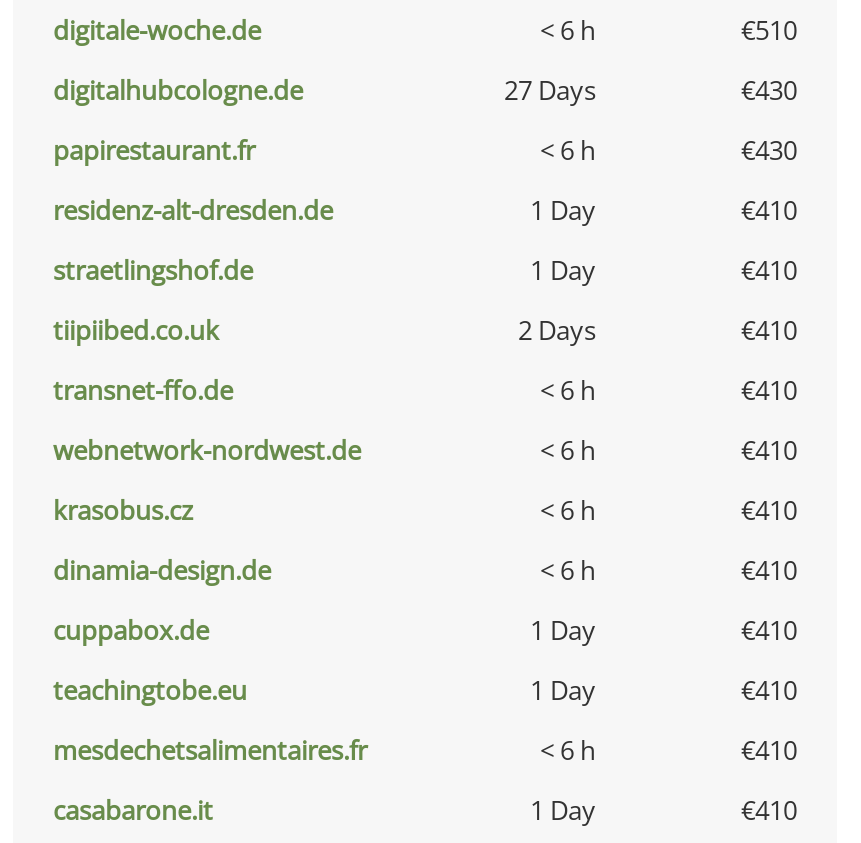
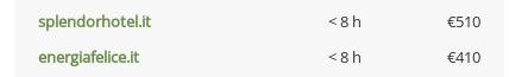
[53,11,596,47] digitale-woche.de | < 6 h -> [38,10,361,31] splendorhotel.it | < 8 h
[53,71,797,827] digitalhubcologne.de | 27 Days | €430 | papirestaurant.fr | < 6 h | €430 | residenz-alt-dresden.de | 1 Day | €410 | straetlingshof.de | 1 Day | €410 | tiipiibed.co.uk | 2 Days | €410 | transnet-ffo.de | < 6 h | €410 | webnetwork-nordwest.de | < 6 h | €410 | krasobus.cz | < 6 h | €410 | dinamia-design.de | < 6 h | €410 | cuppabox.de | 1 Day | €410 | teachingtobe.eu | 1 Day | €410 | mesdechetsalimentaires.fr | < 6 h | €410 | casabarone.it | 1 Day -> [38,46,361,67] energiafelice.it | < 8 h

